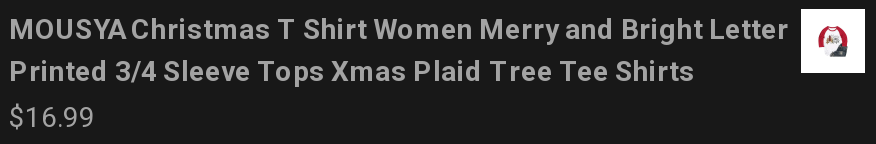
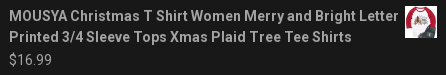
[801,9,865,75] [image] -> [405,6,437,38] [image]

